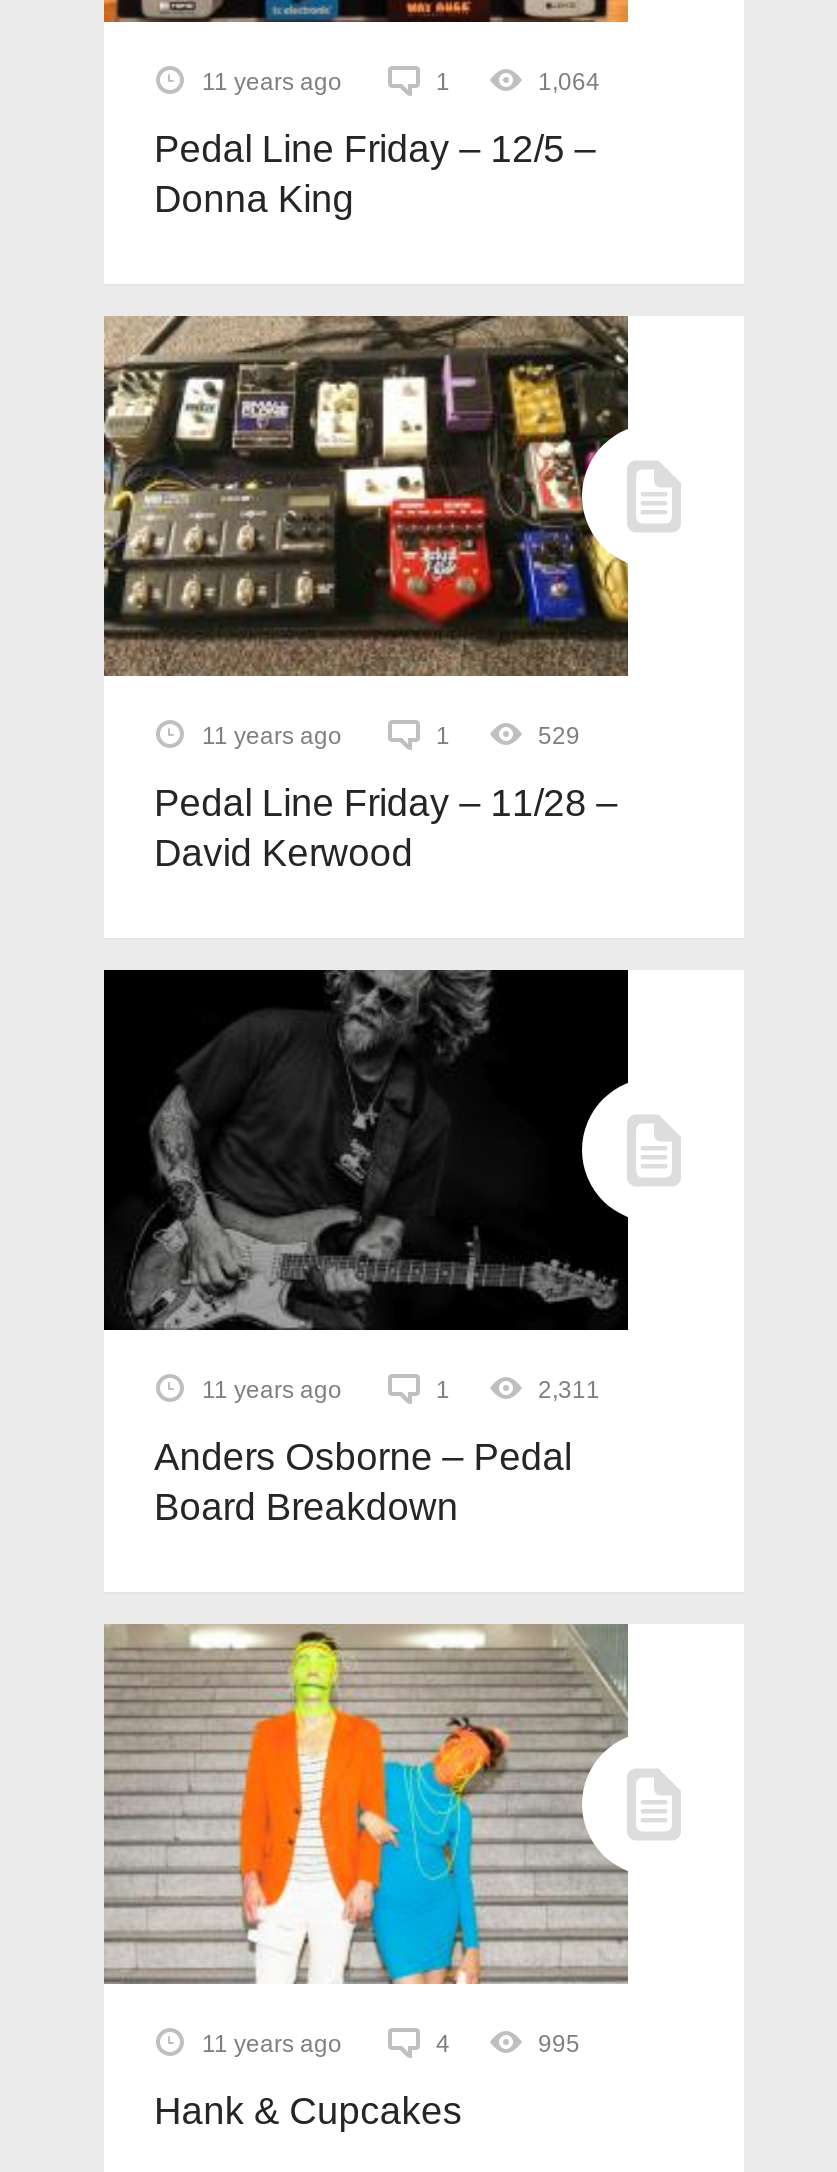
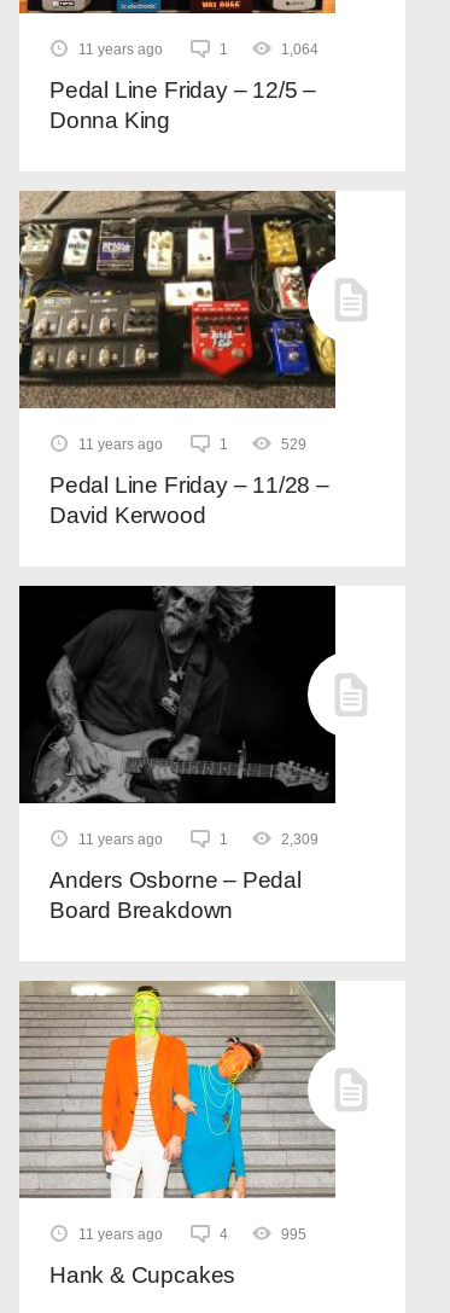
[538,1376,600,1404] 2,311 -> [281,831,318,848] 2,309

